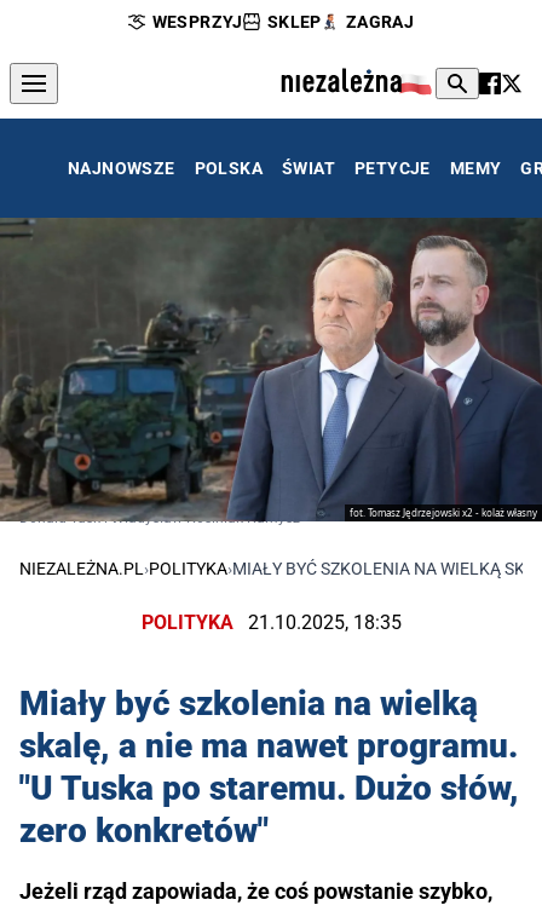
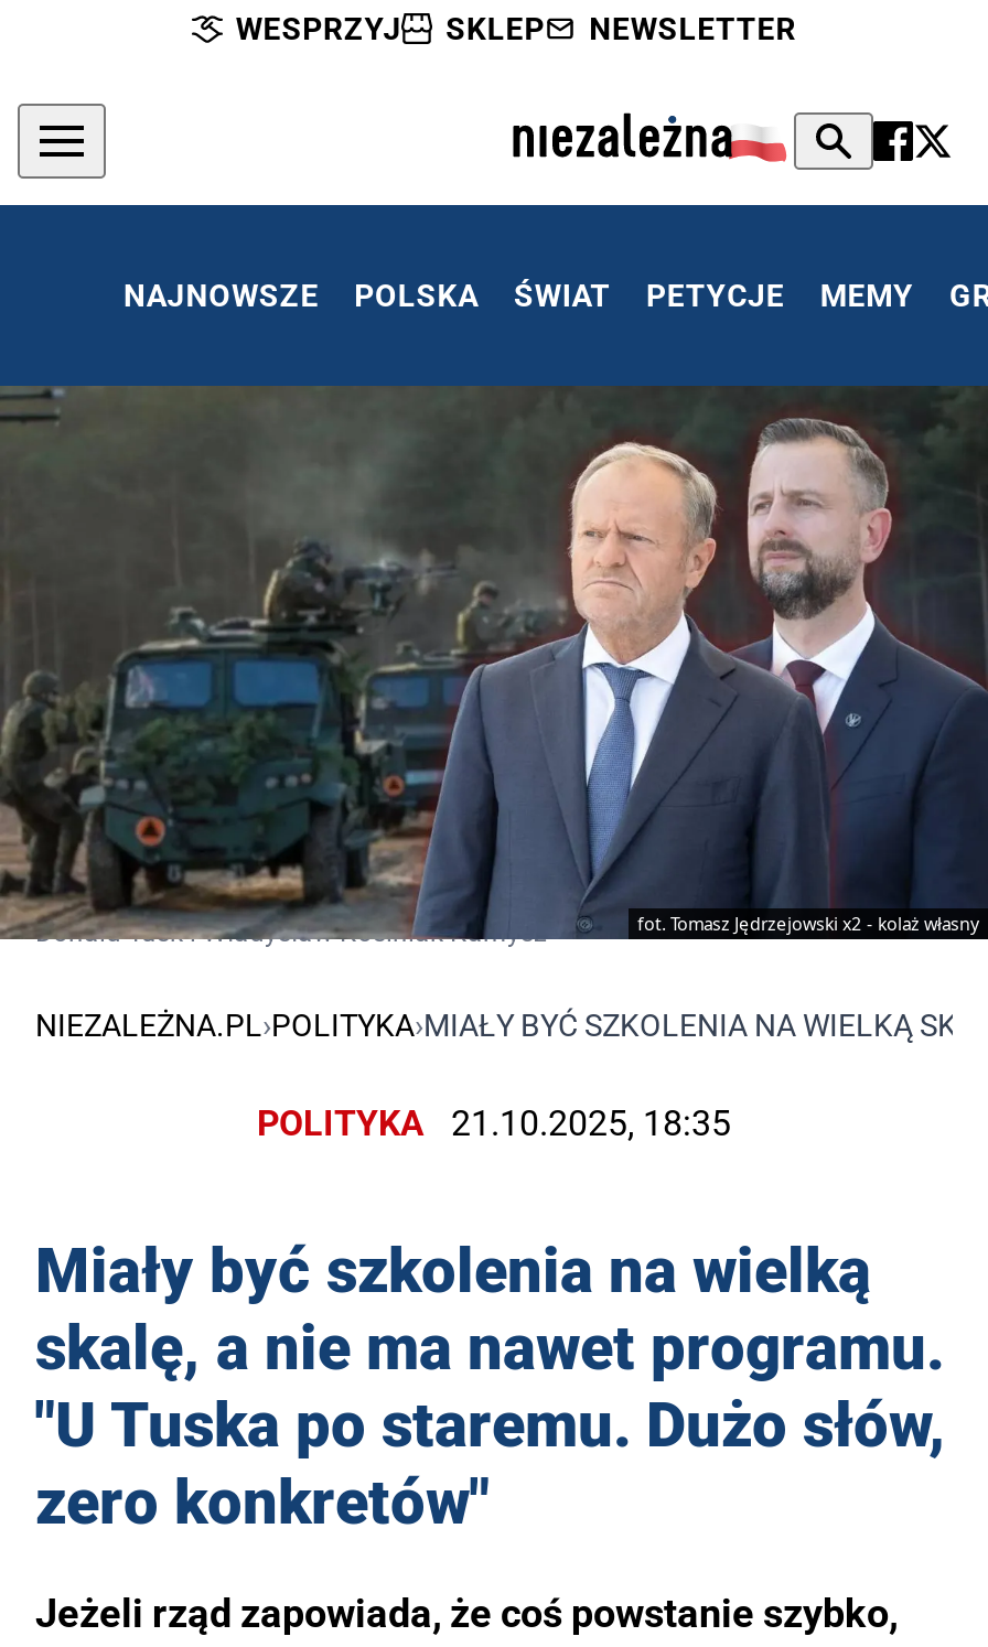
[346,12,414,31] ZAGRAJ -> [589,11,796,46] NEWSLETTER

